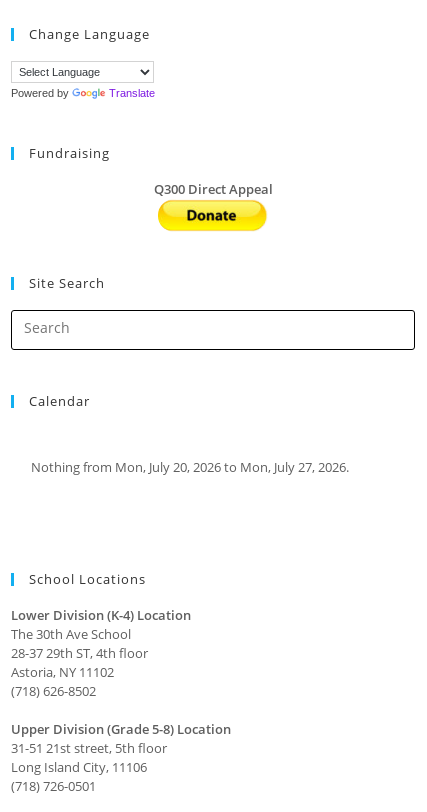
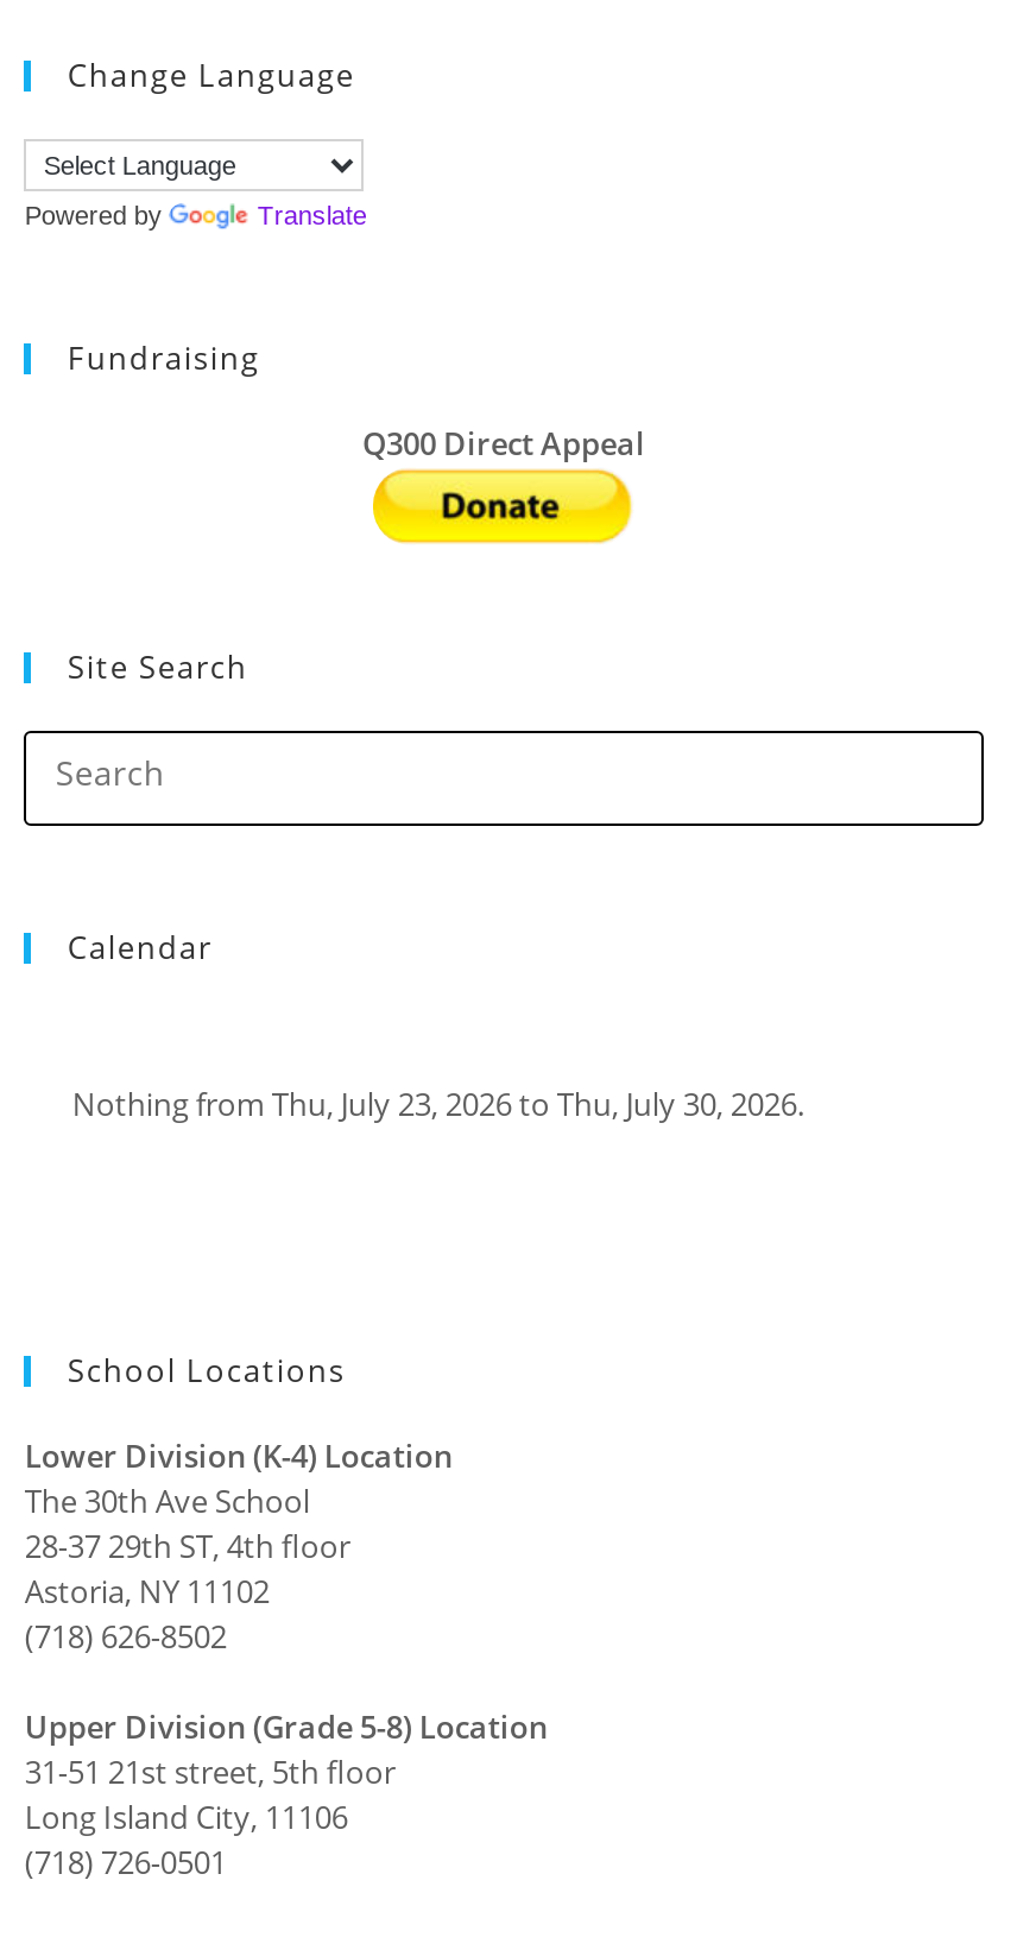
[31,458,349,476] Nothing from Mon, July 20, 2026 to Mon, July 27, 2026. -> [72,1083,804,1126] Nothing from Thu, July 23, 2026 to Thu, July 30, 2026.

